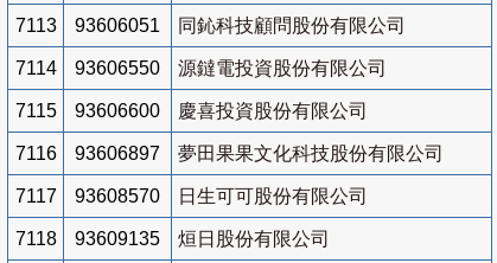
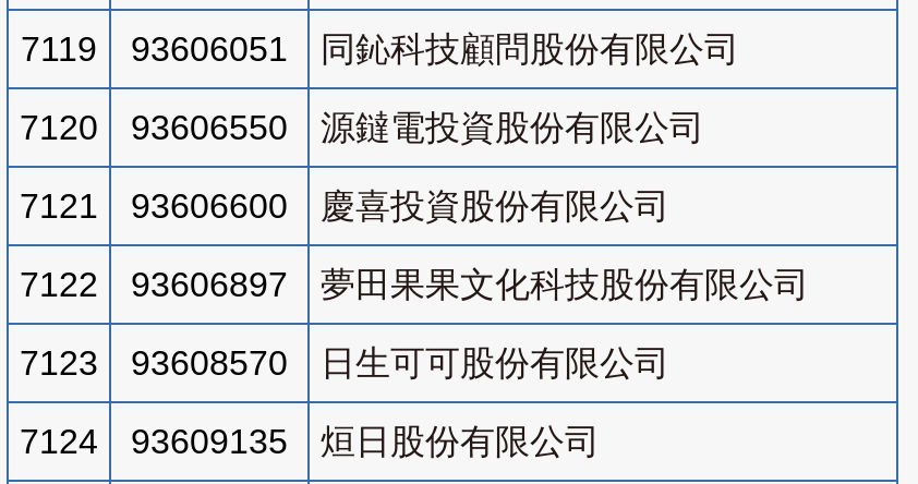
[15,15,406,35] 7113 93606051 同鈊科技顧問股份有限公司 -> [21,30,739,67] 7119 93606051 同鈊科技顧問股份有限公司
[15,58,387,78] 7114 93606550 源鐽電投資股份有限公司 -> [20,109,704,146] 7120 93606550 源鐽電投資股份有限公司
[15,101,368,121] 7115 93606600 慶喜投資股份有限公司 -> [20,187,669,224] 7121 93606600 慶喜投資股份有限公司
[15,143,444,163] 7116 93606897 夢田果果文化科技股份有限公司 -> [20,266,809,303] 7122 93606897 夢田果果文化科技股份有限公司
[15,186,368,206] 7117 93608570 日生可可股份有限公司 -> [20,344,669,381] 7123 93608570 日生可可股份有限公司
[15,229,330,249] 7118 93609135 烜日股份有限公司 -> [20,423,600,460] 7124 93609135 烜日股份有限公司

